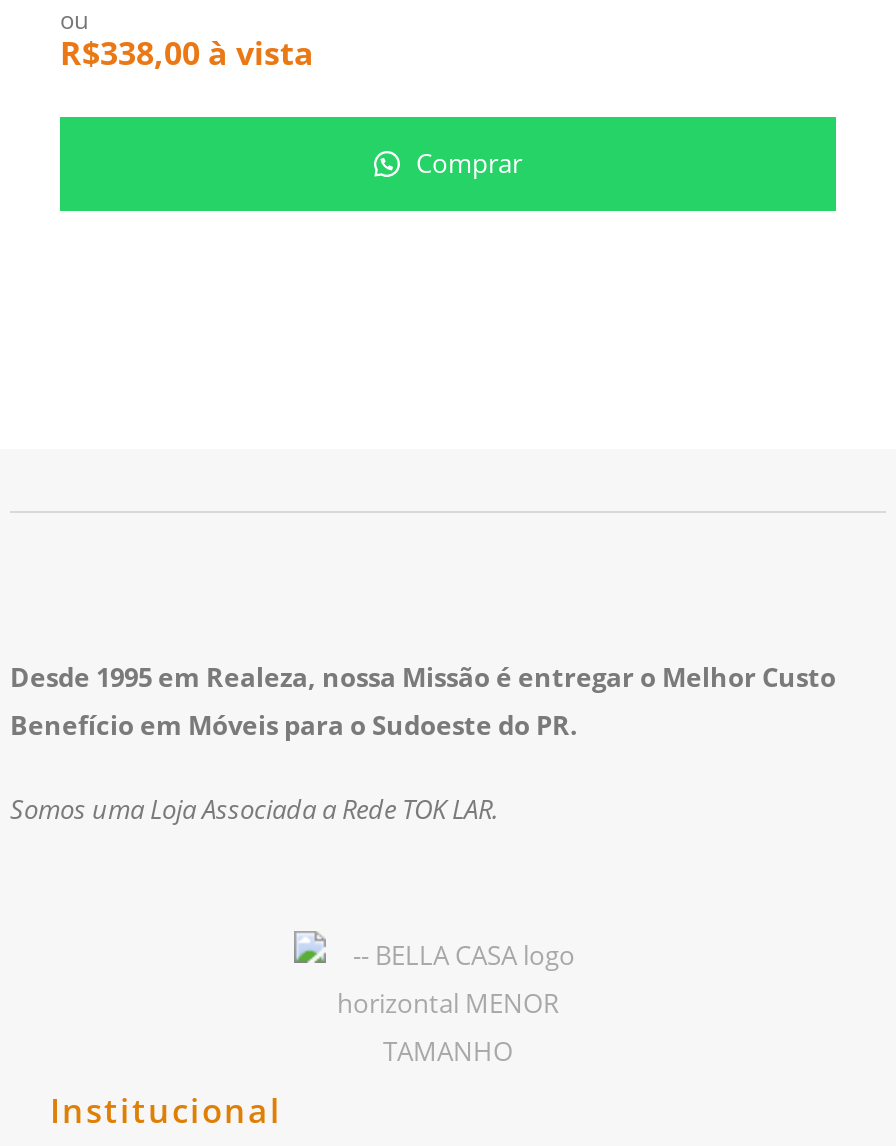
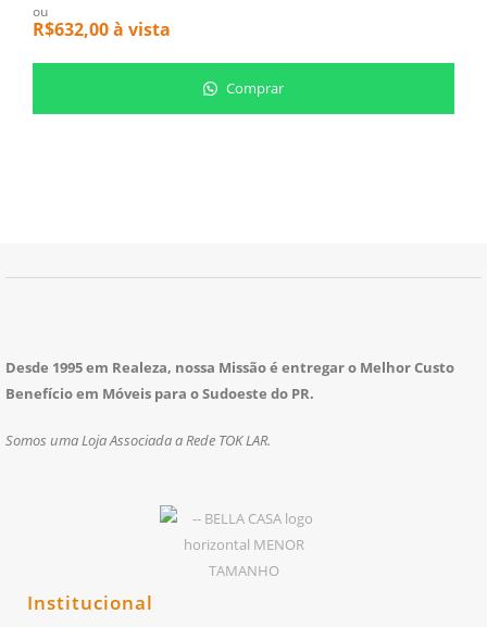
[60,32,314,76] R$338,00 à vista -> [33,17,171,41] R$632,00 à vista

